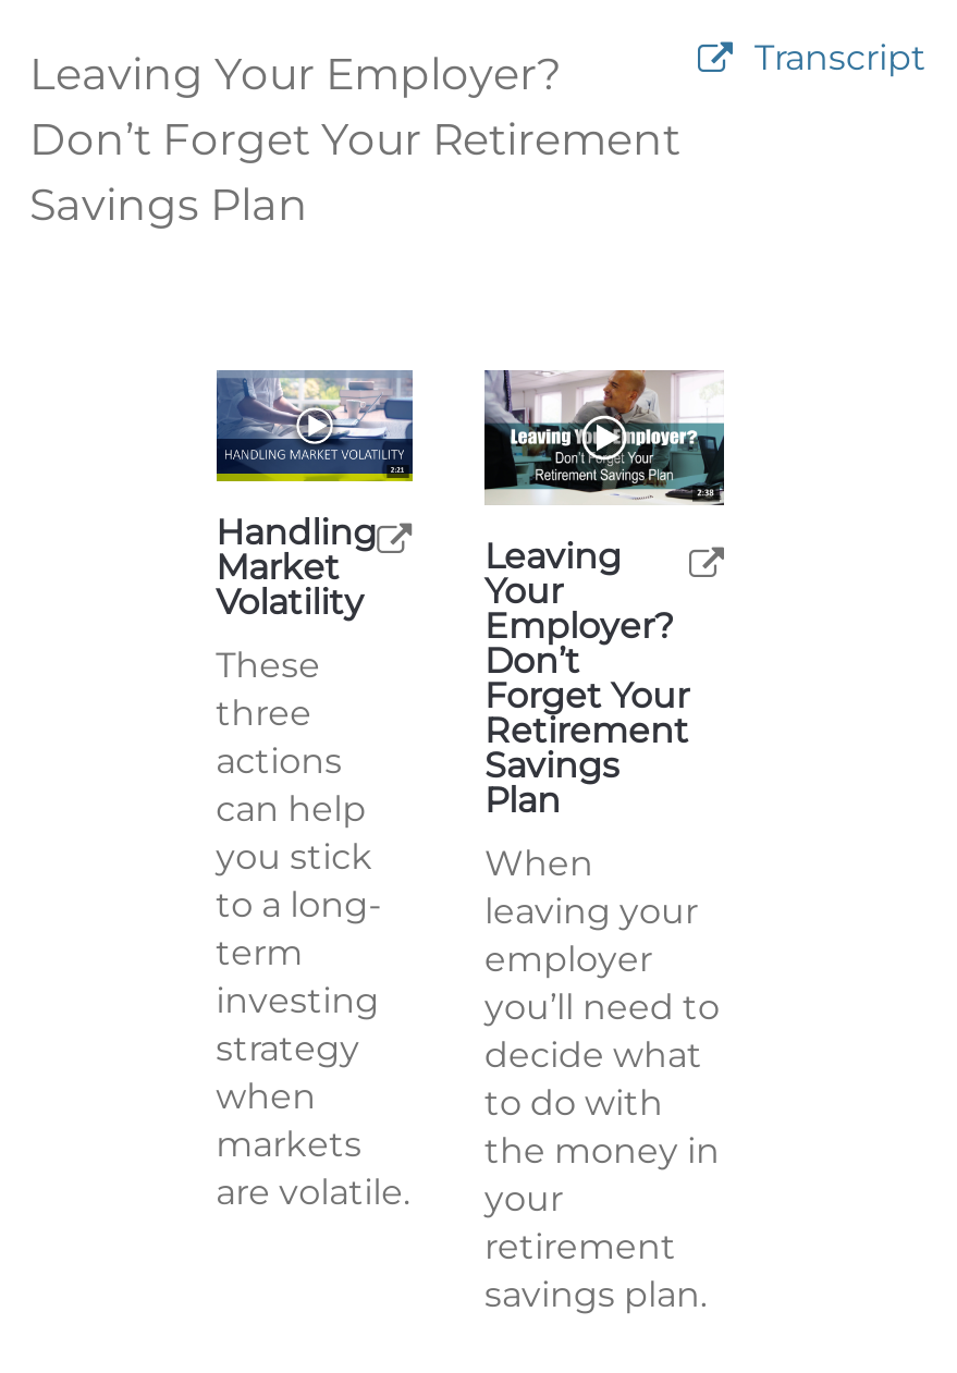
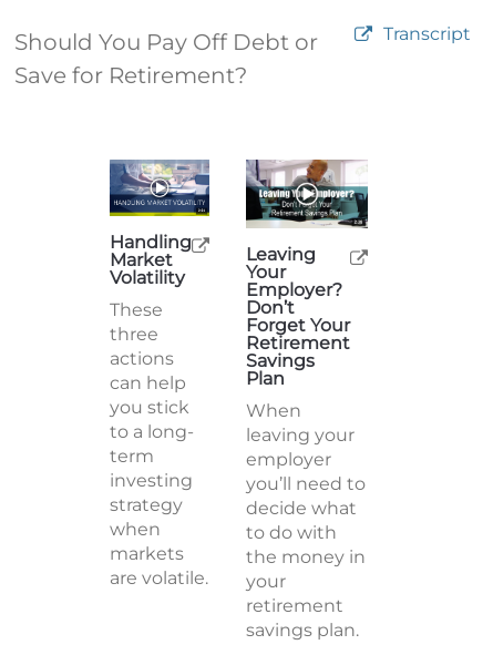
[29,49,680,232] Leaving Your Employer? | Don’t Forget Your Retirement | Savings Plan -> [14,29,318,89] Should You Pay Off Debt or | Save for Retirement?

